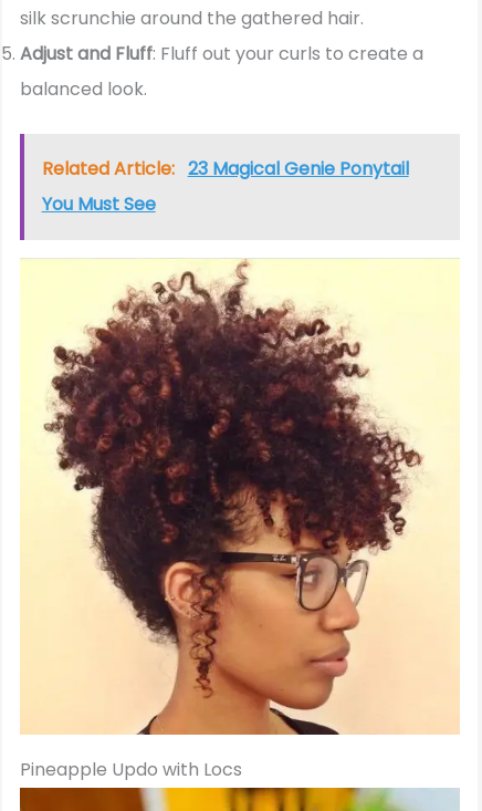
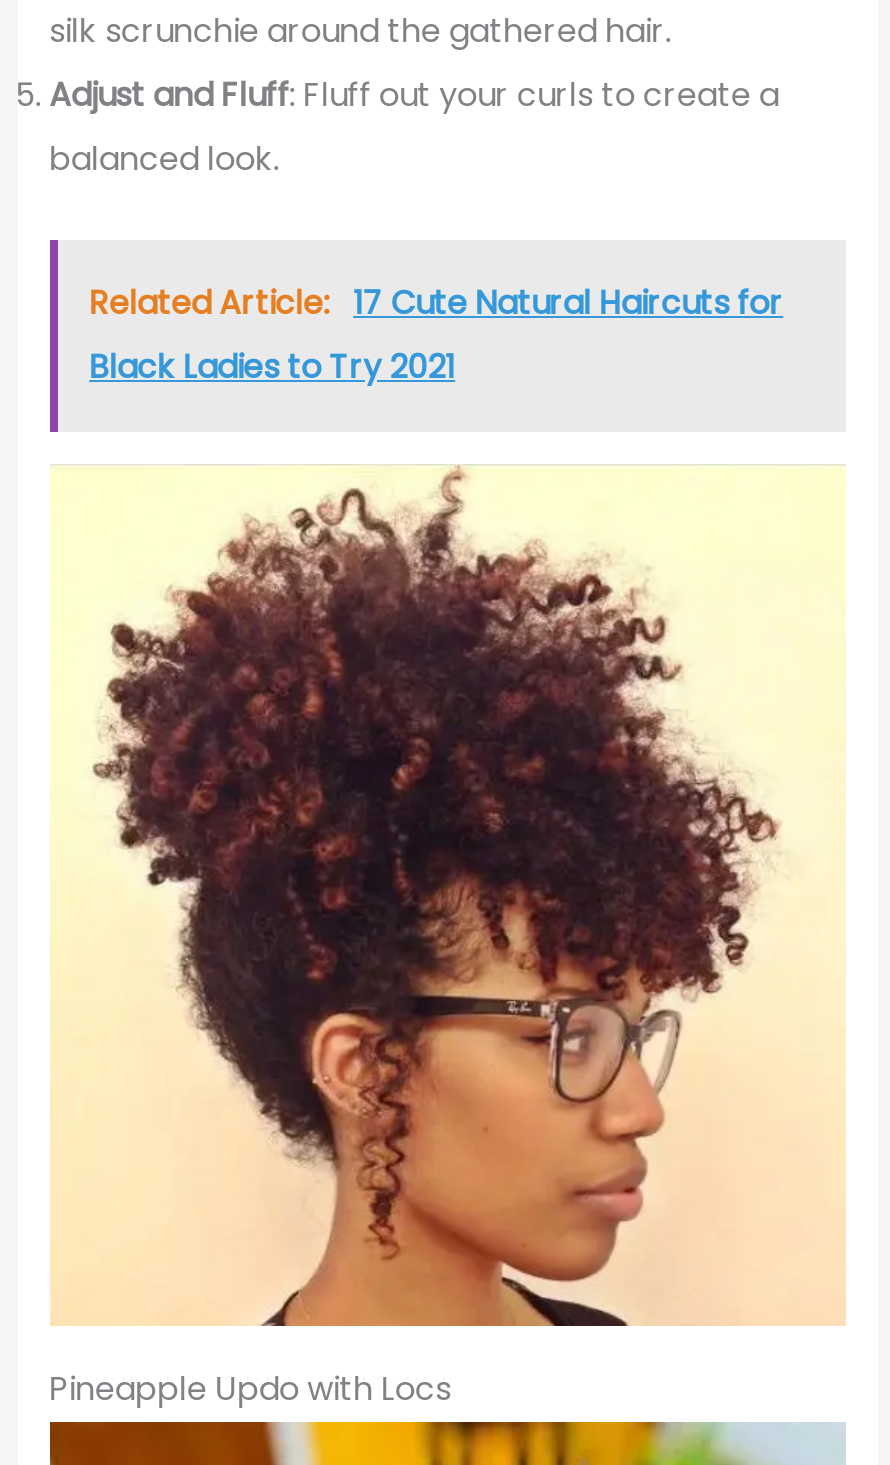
[42,156,409,217] Related Article: 23 Magical Genie Ponytail | You Must See -> [89,281,783,391] Related Article: 17 Cute Natural Haircuts for | Black Ladies to Try 2021

